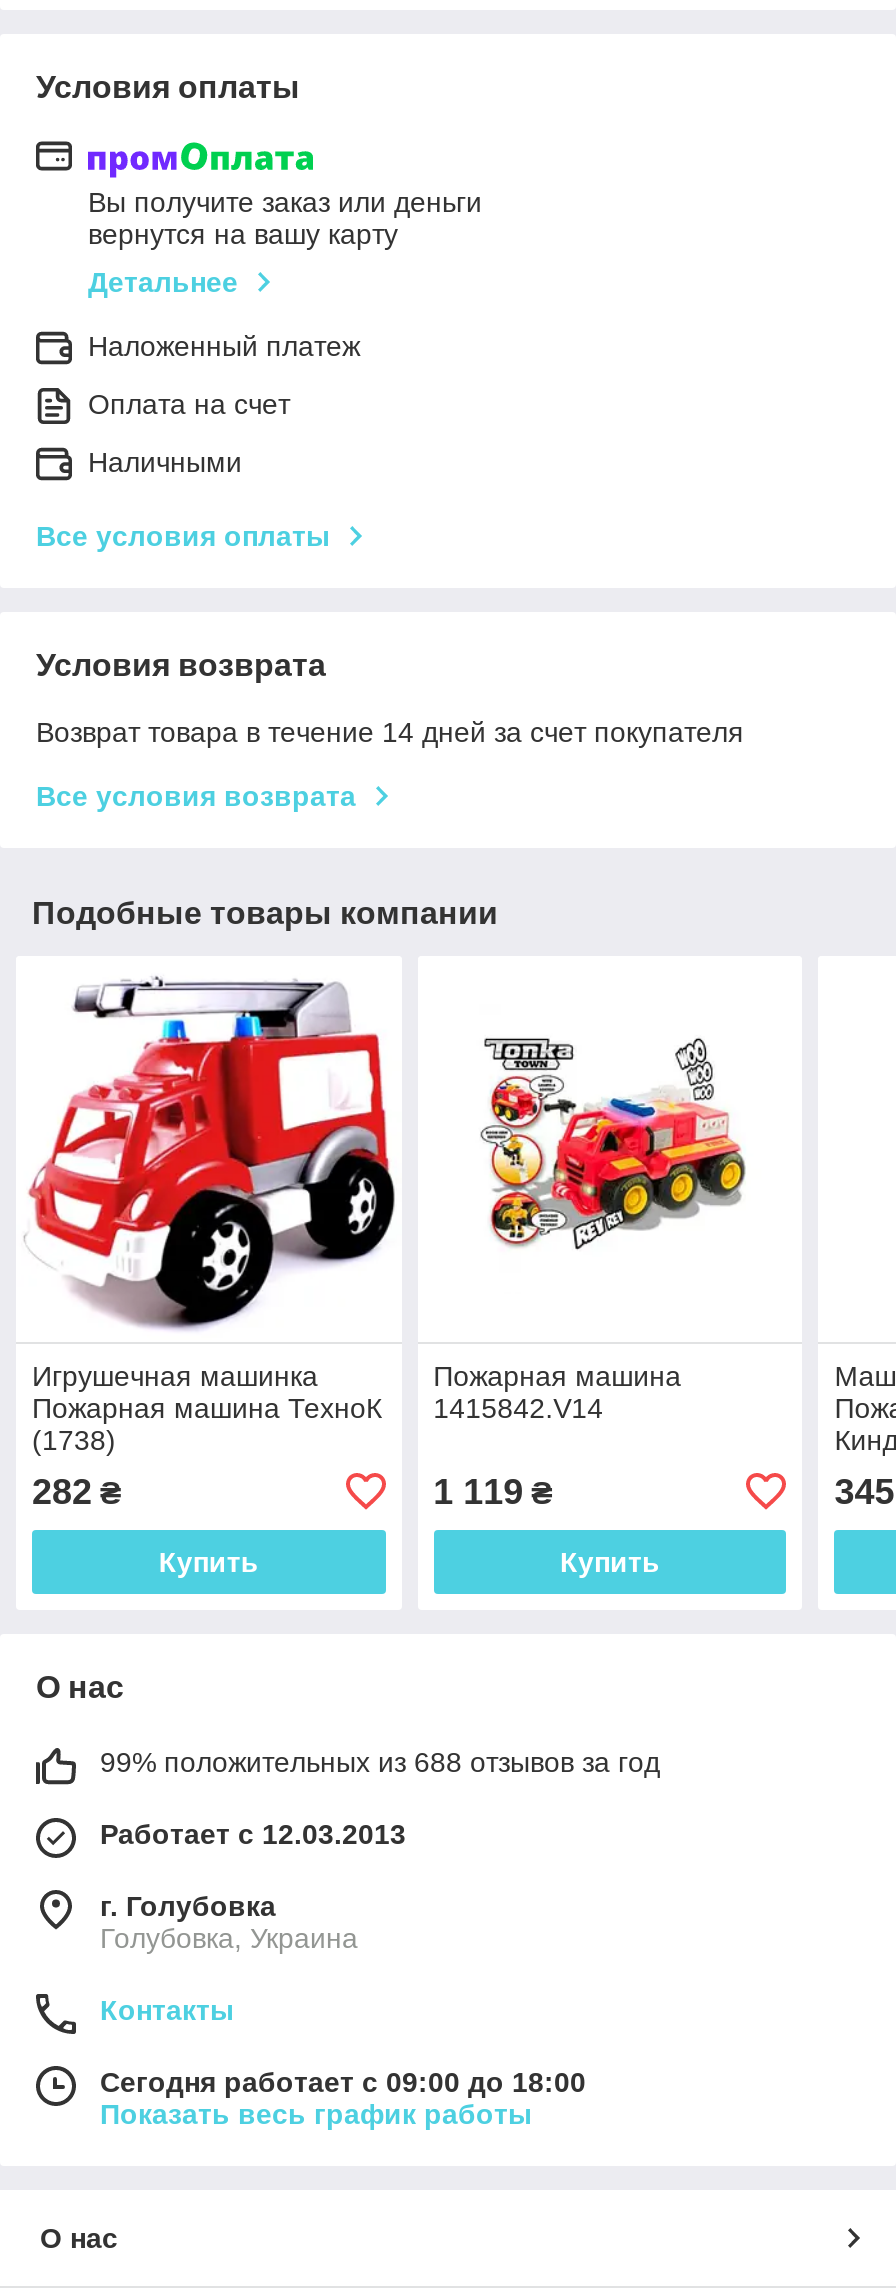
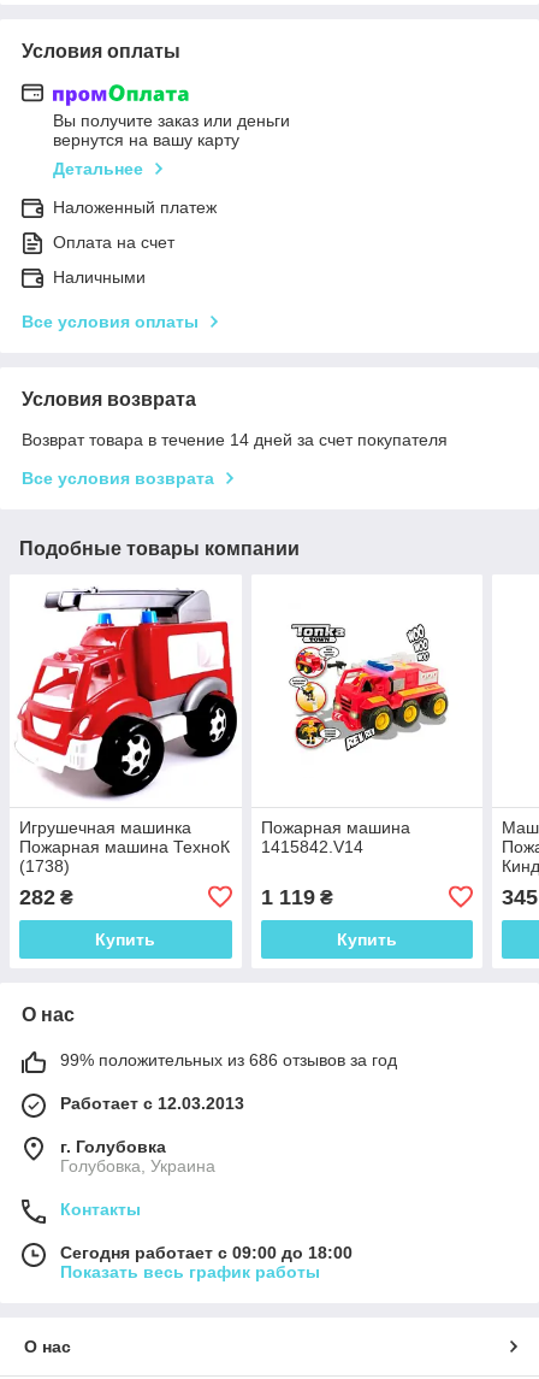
[100,1746,660,1778] 99% положительных из 688 отзывов за год -> [60,1050,397,1069] 99% положительных из 686 отзывов за год

